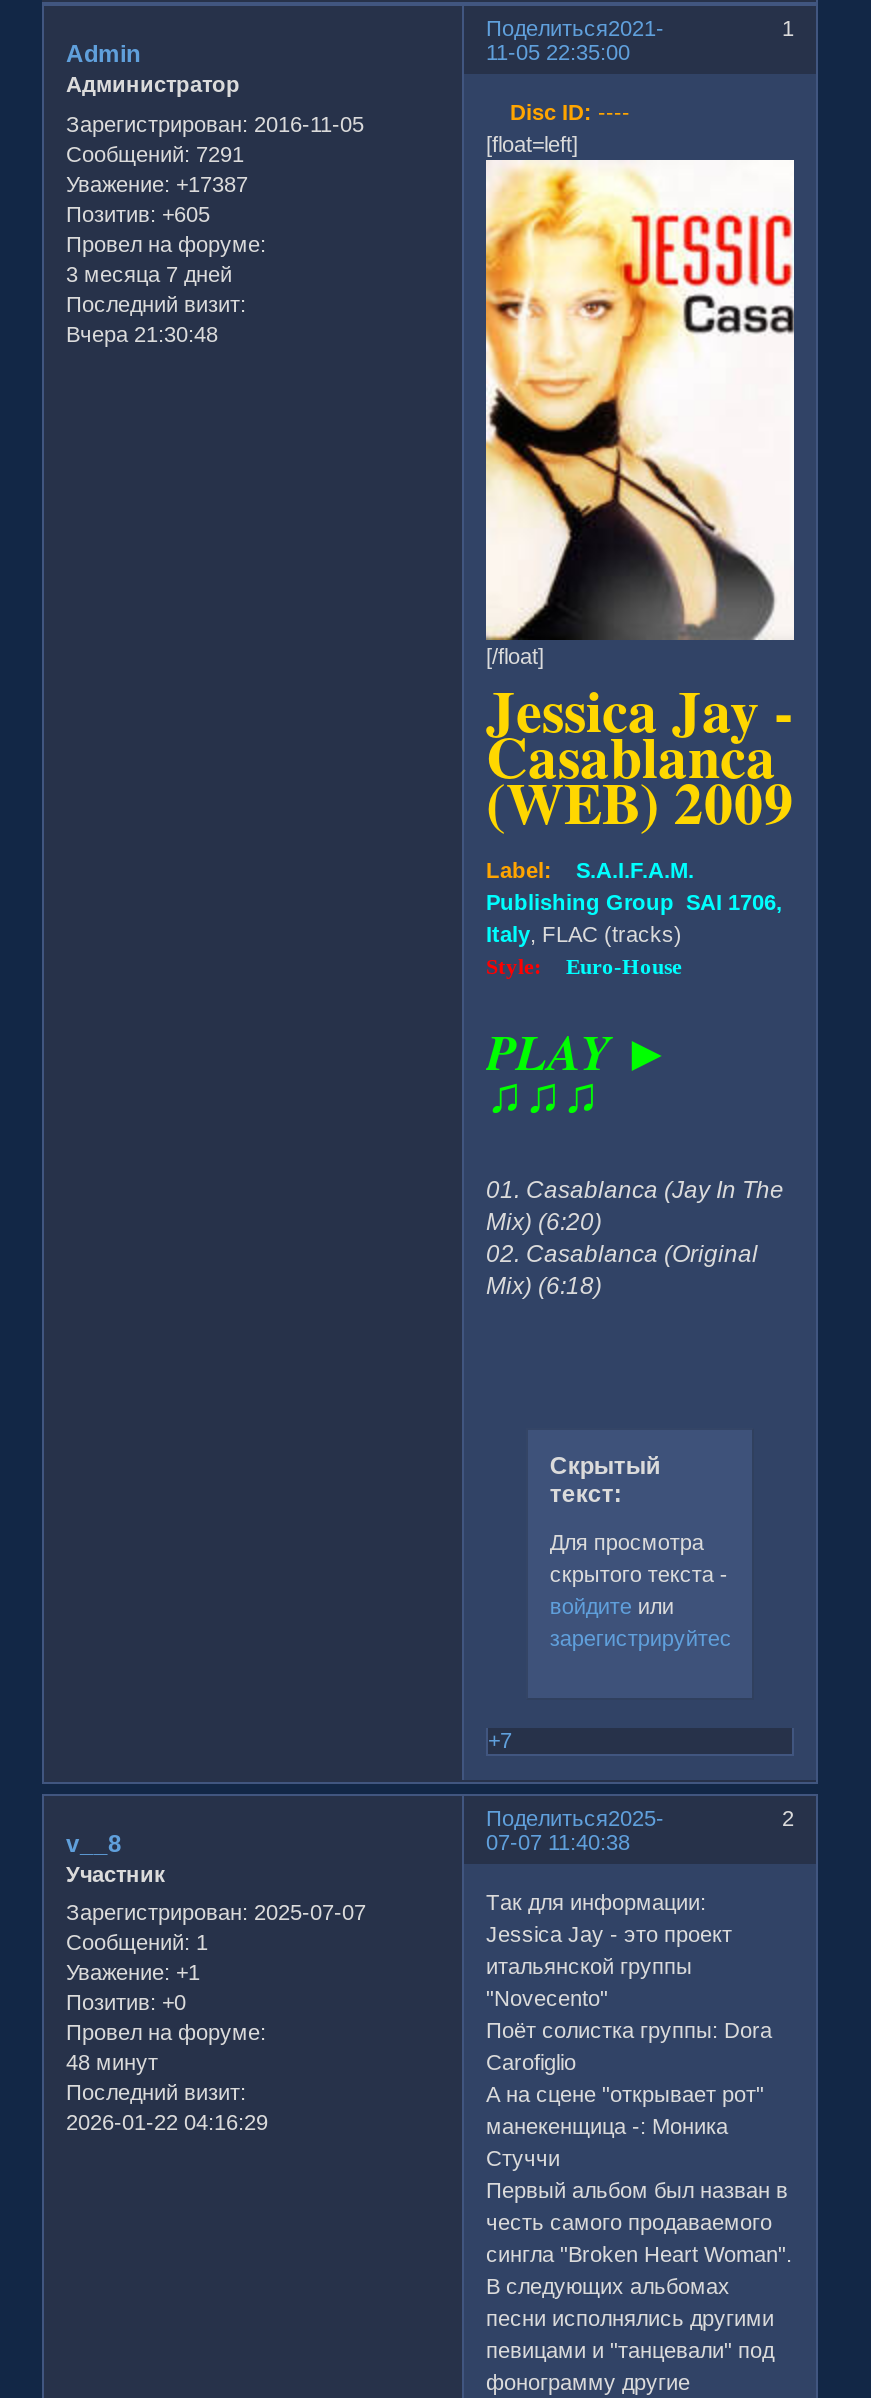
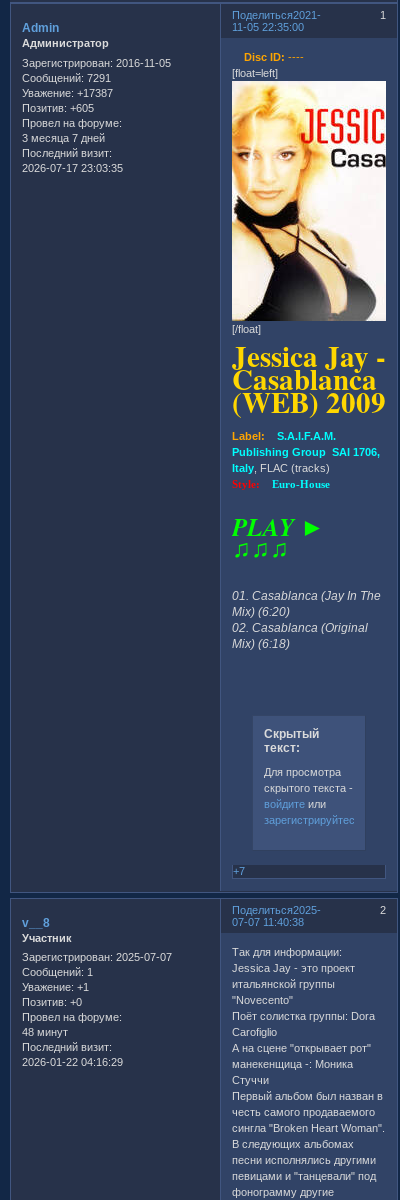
[66,322,218,346] Вчера 21:30:48 -> [22,162,123,174] 2026-07-17 23:03:35

